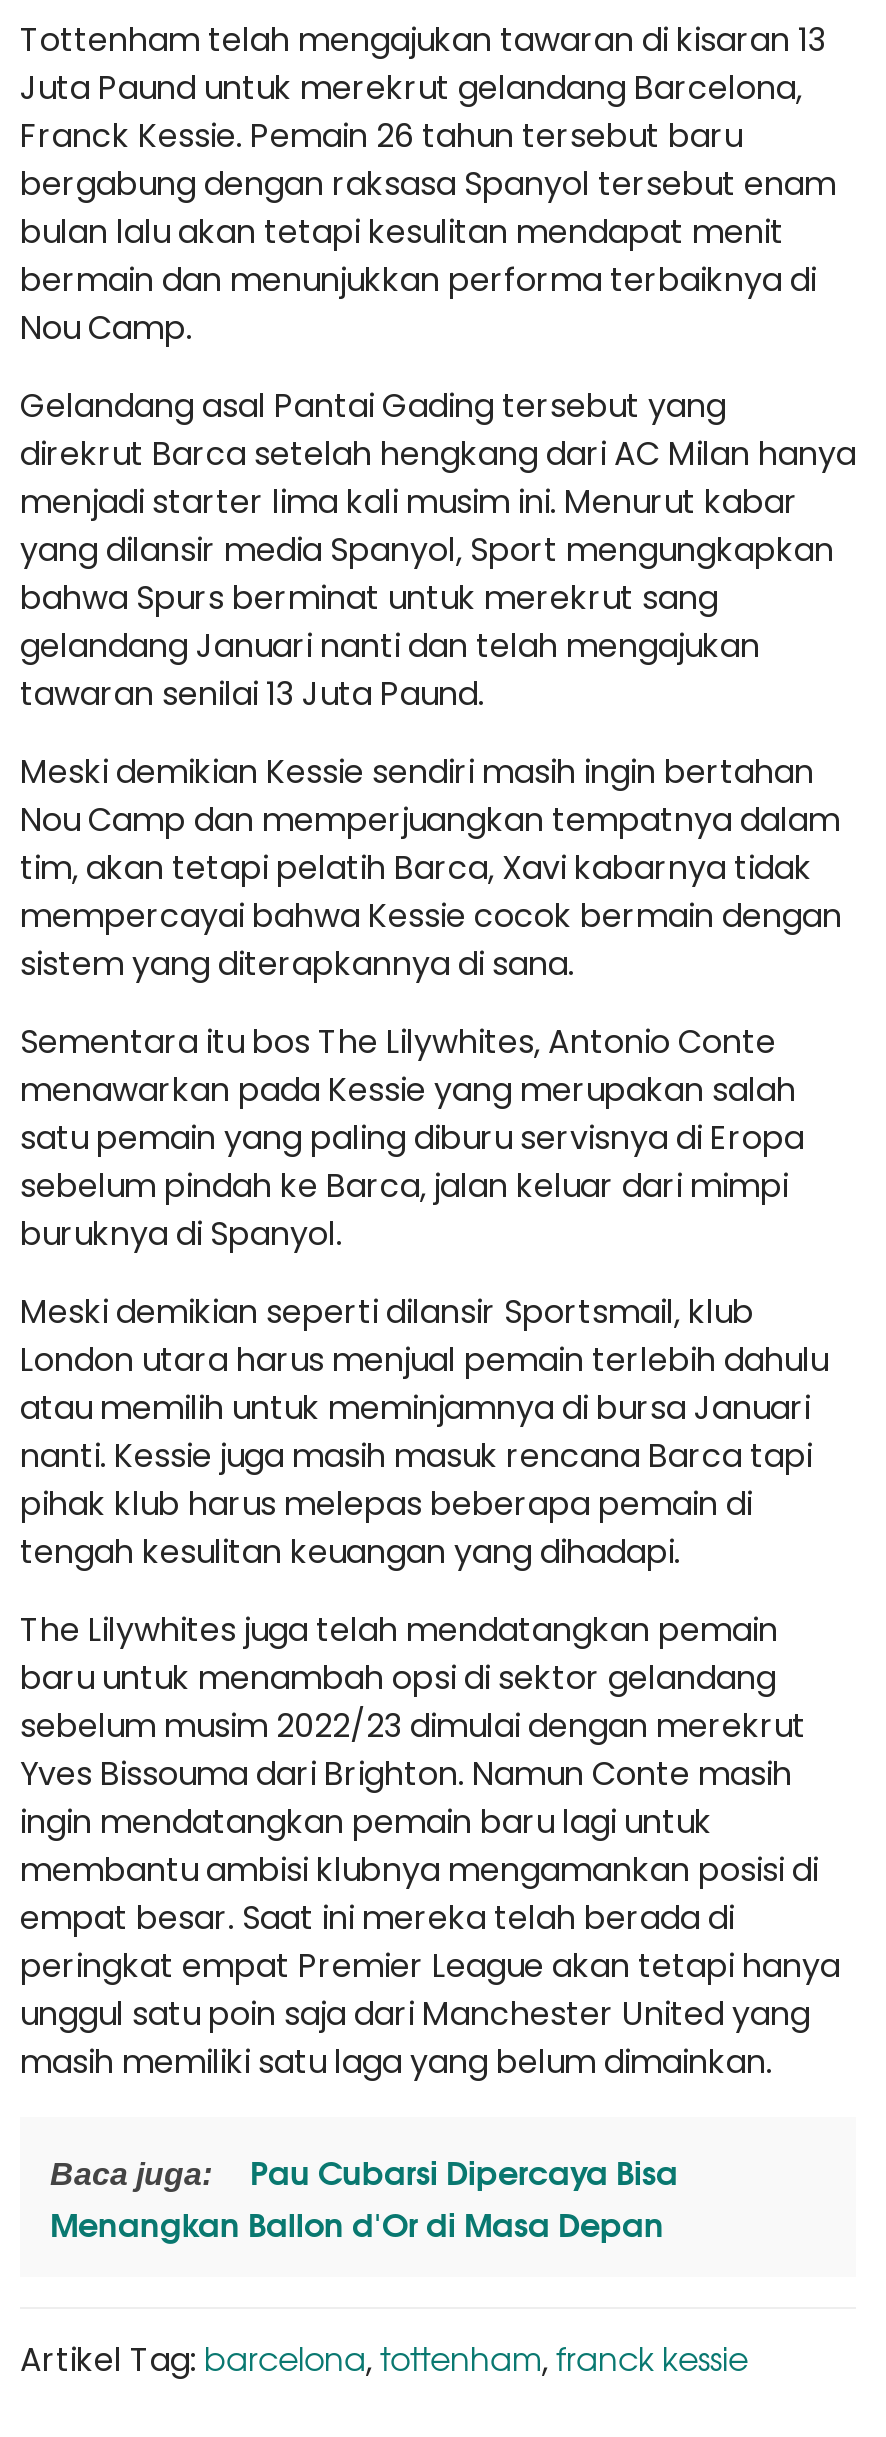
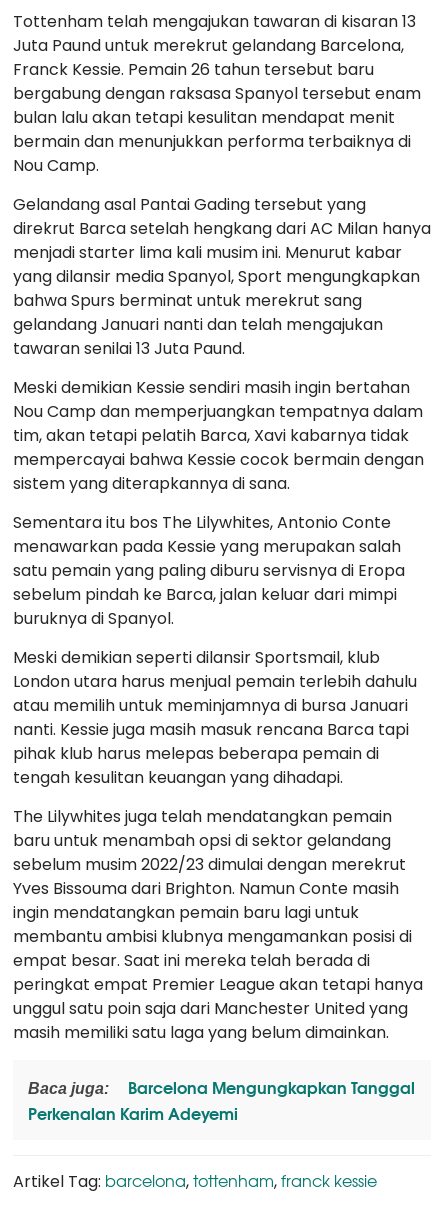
[50,2145,678,2247] Pau Cubarsi Dipercaya Bisa | Menangkan Ballon d'Or di Masa Depan -> [28,1074,415,1125] Barcelona Mengungkapkan Tanggal | Perkenalan Karim Adeyemi

